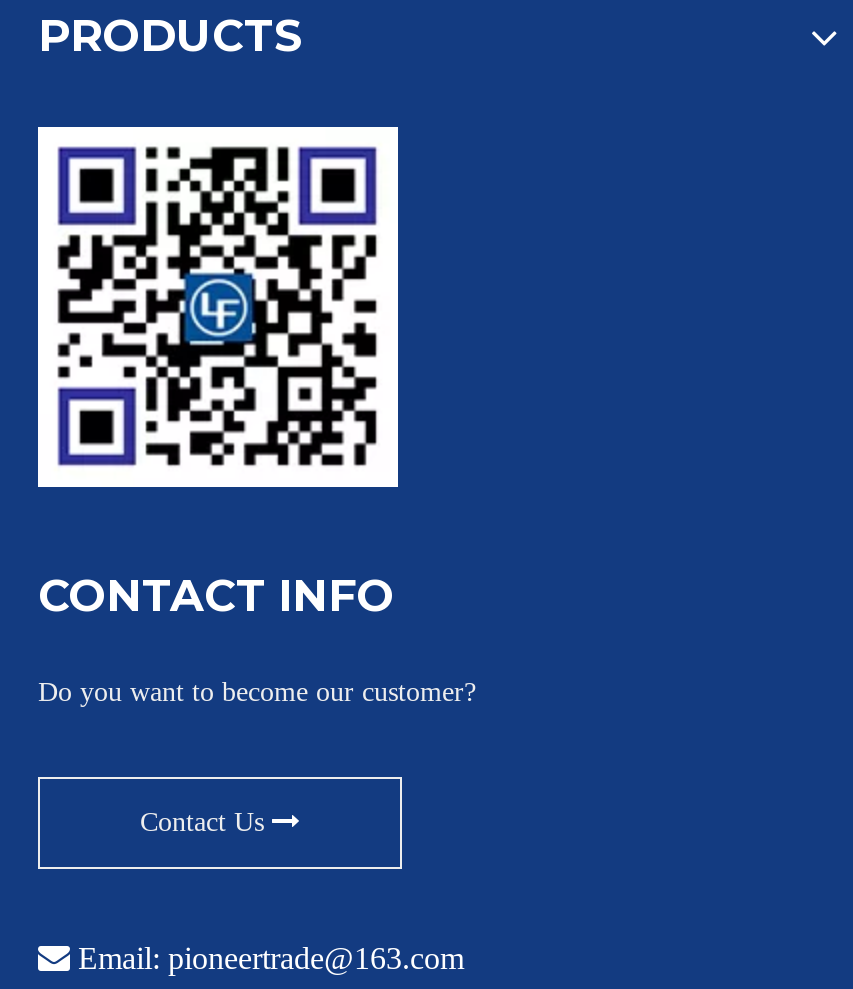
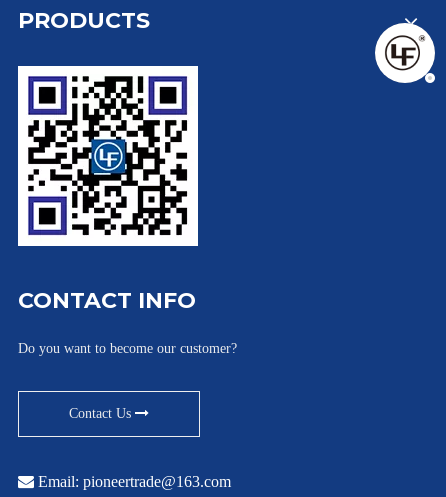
none -> [374,22,436,84] [image]

